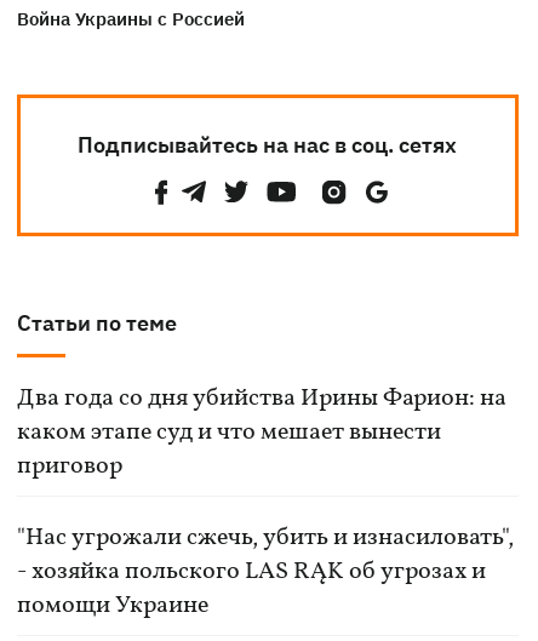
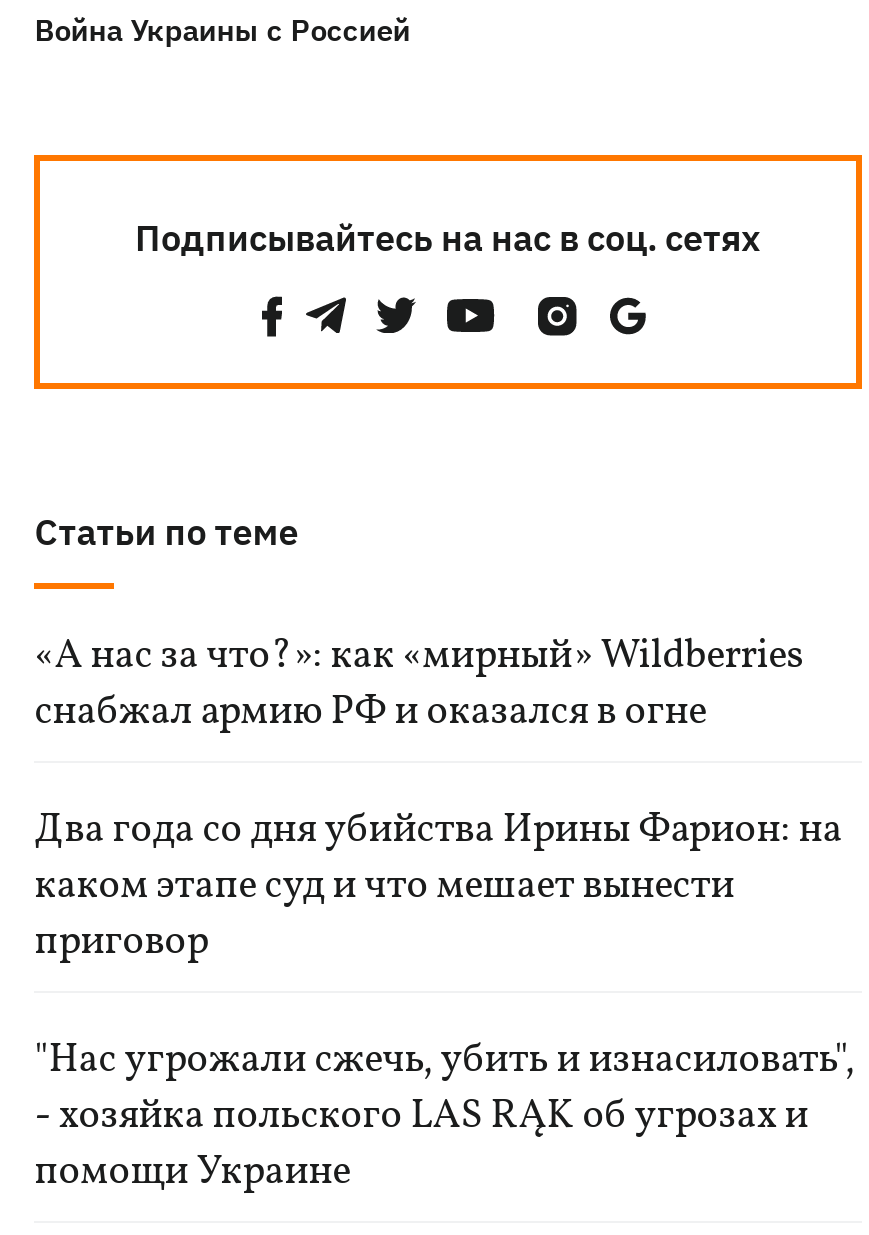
none -> [34,629,804,741] «А нас за что?»: как «мирный» Wildberries | снабжал армию РФ и оказался в огне

